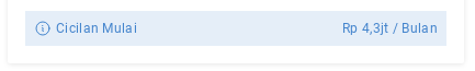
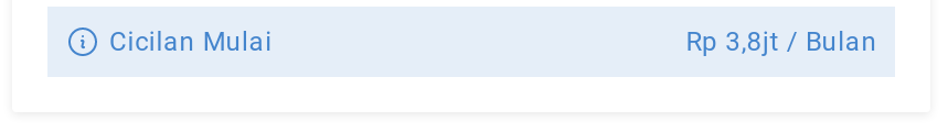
[342,21,438,36] Rp 4,3jt / Bulan -> [686,26,877,57] Rp 3,8jt / Bulan

